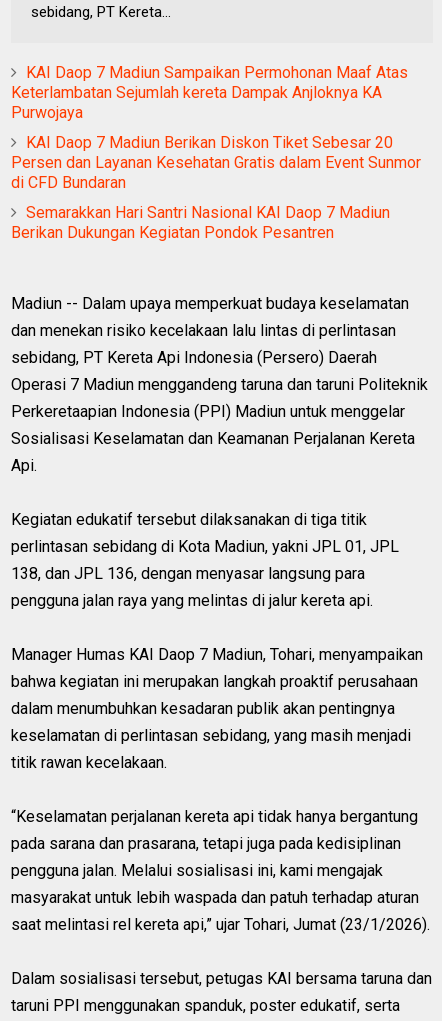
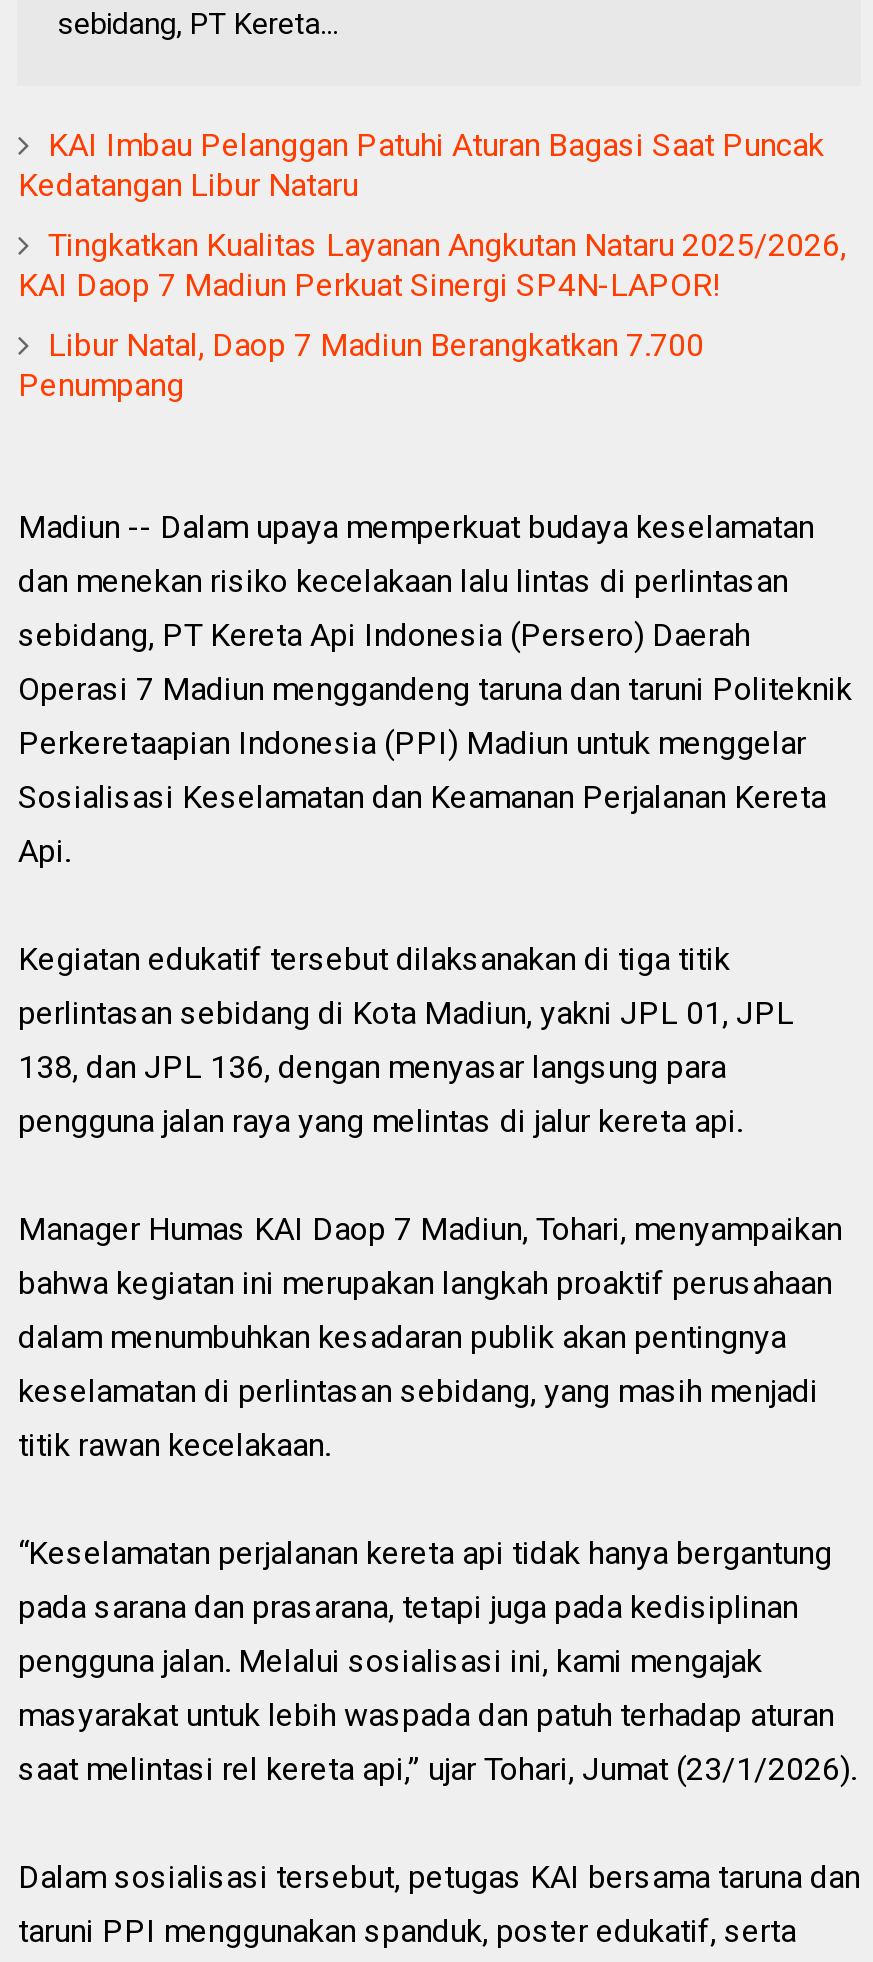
[11,63,408,122] KAI Daop 7 Madiun Sampaikan Permohonan Maaf Atas | Keterlambatan Sejumlah kereta Dampak Anjloknya KA | Purwojaya -> [18,126,824,204] KAI Imbau Pelanggan Patuhi Aturan Bagasi Saat Puncak | Kedatangan Libur Nataru
[11,133,421,192] KAI Daop 7 Madiun Berikan Diskon Tiket Sebesar 20 | Persen dan Layanan Kesehatan Gratis dalam Event Sunmor | di CFD Bundaran -> [18,226,846,304] Tingkatkan Kualitas Layanan Angkutan Nataru 2025/2026, | KAI Daop 7 Madiun Perkuat Sinergi SP4N-LAPOR!
[11,203,390,242] Semarakkan Hari Santri Nasional KAI Daop 7 Madiun | Berikan Dukungan Kegiatan Pondok Pesantren -> [18,326,704,404] Libur Natal, Daop 7 Madiun Berangkatkan 7.700 | Penumpang

